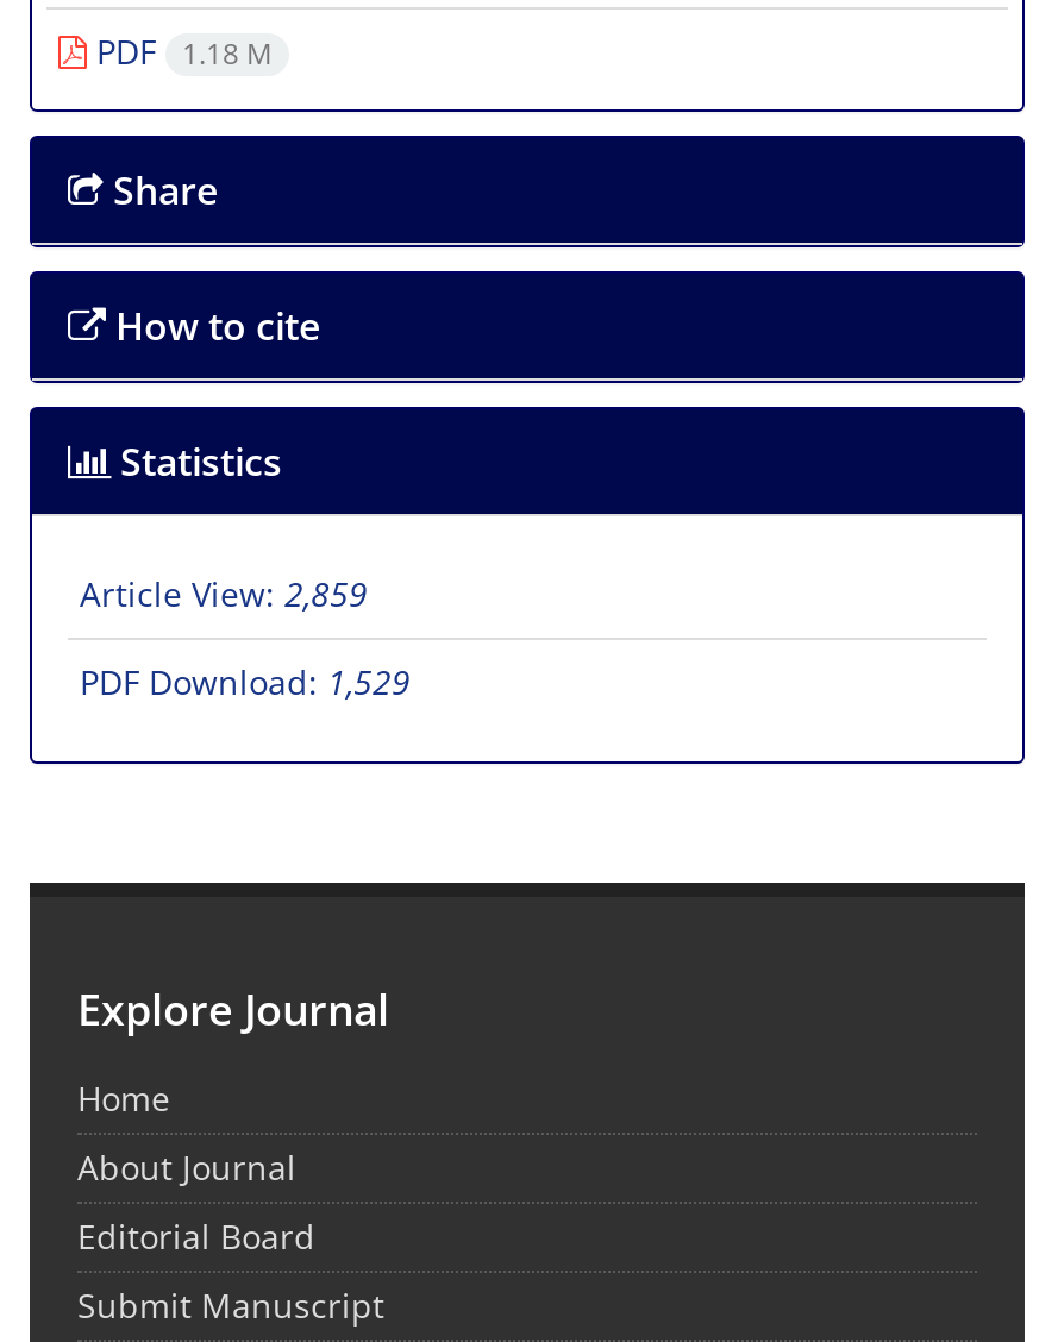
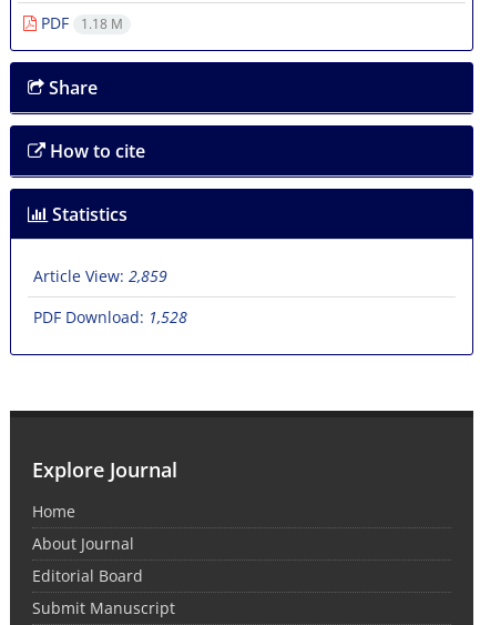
[80,660,411,705] PDF Download: 1,529 -> [33,307,187,328] PDF Download: 1,528

